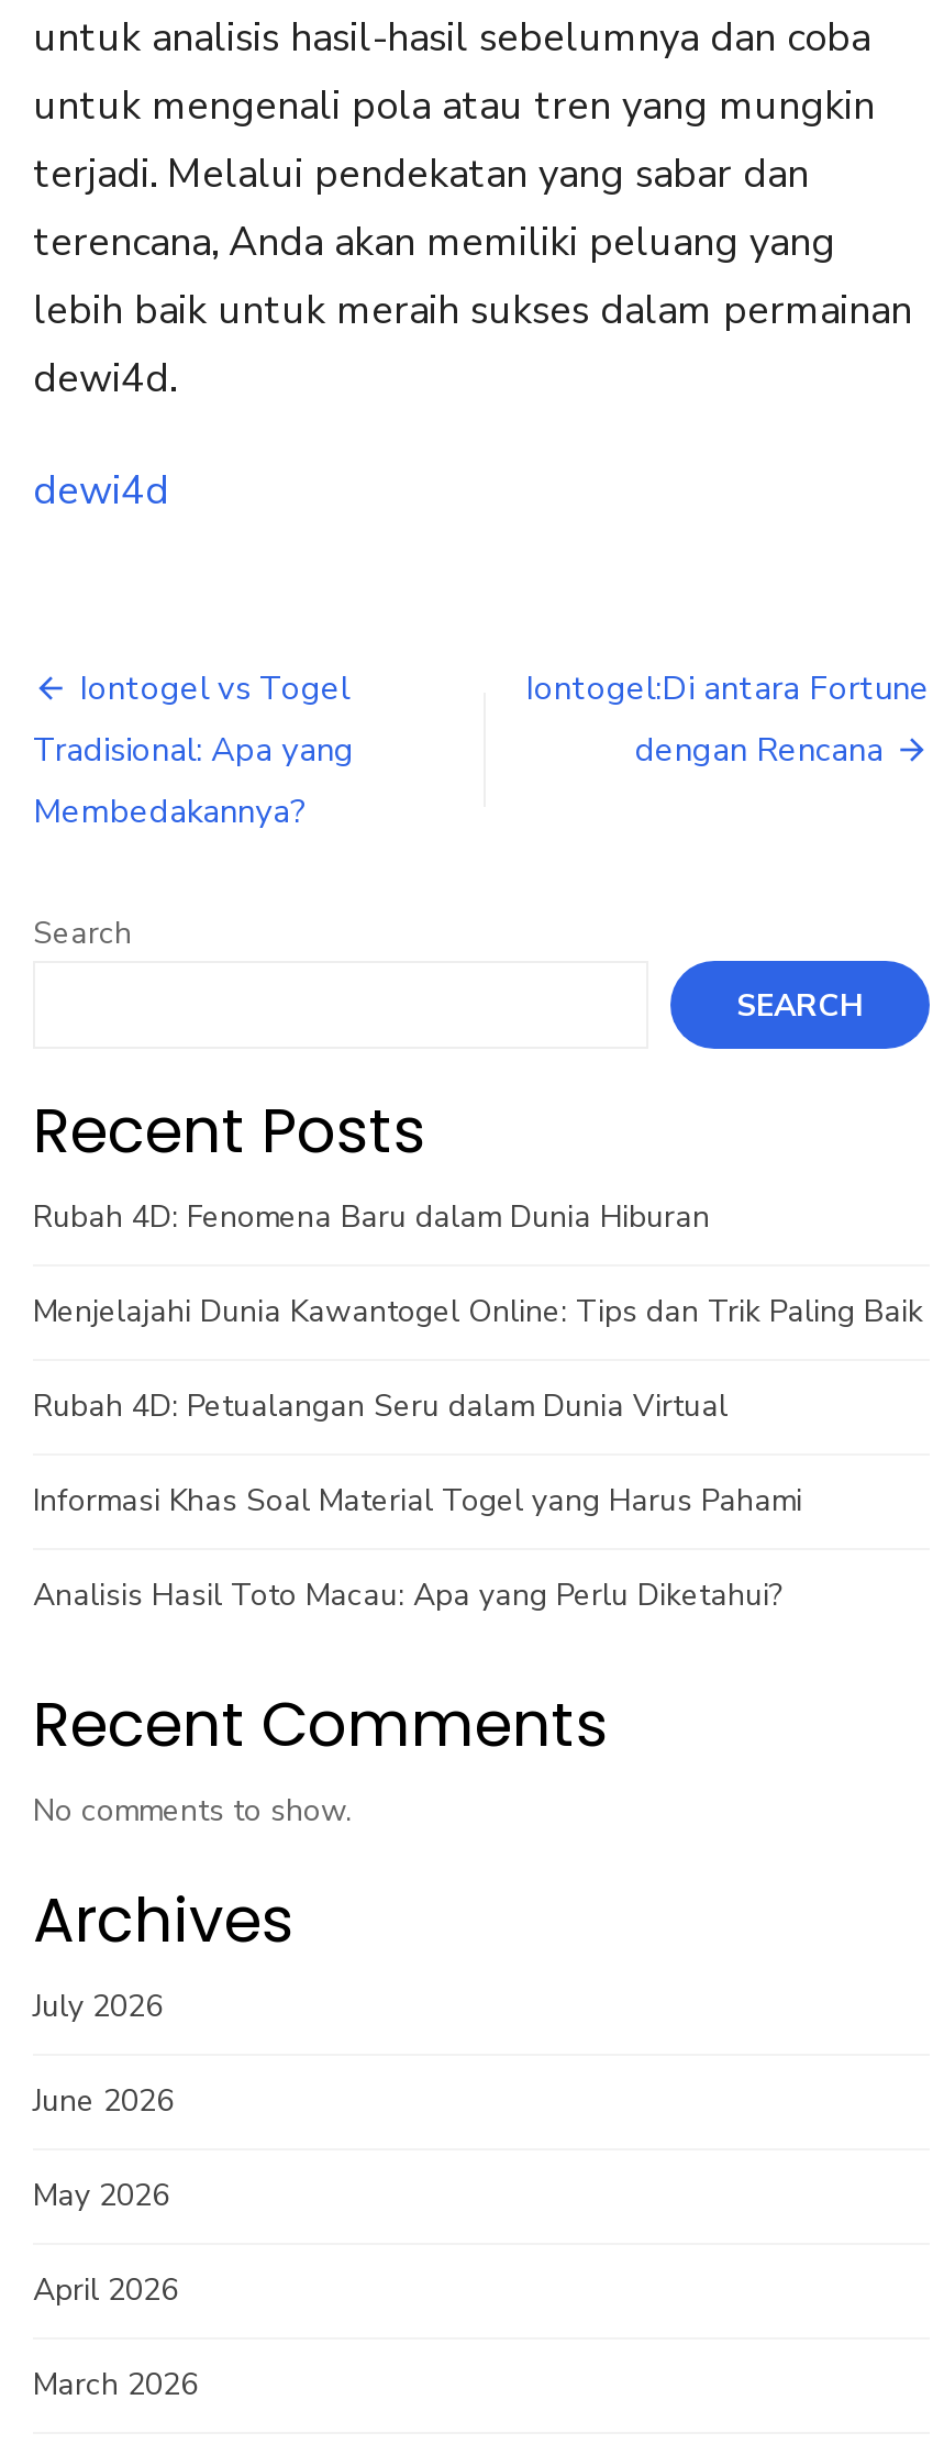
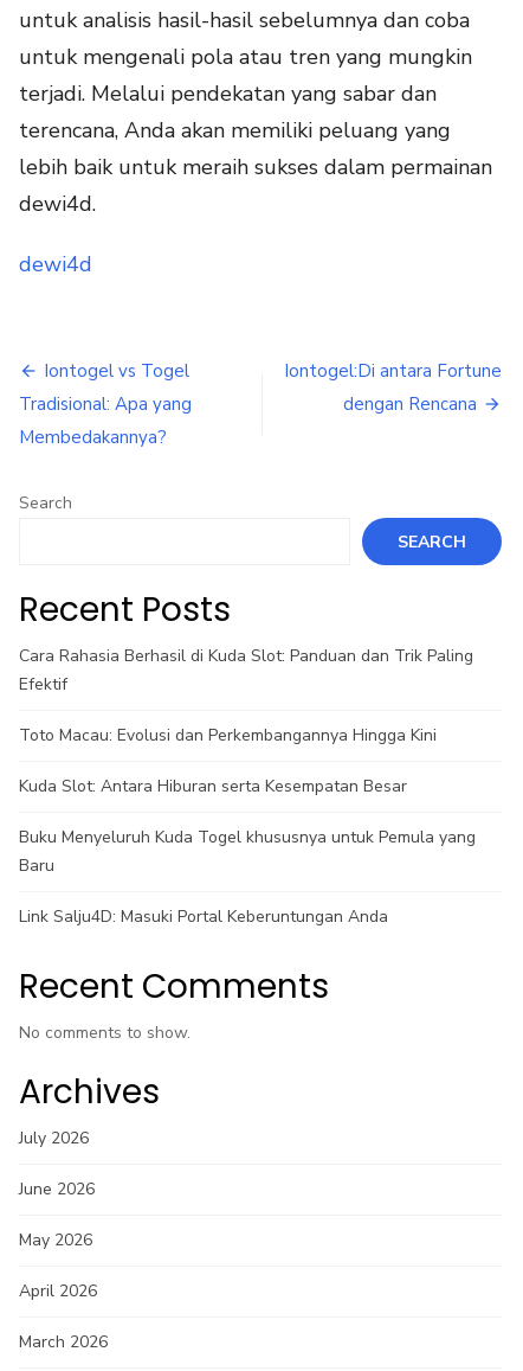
[33,1196,710,1238] Rubah 4D: Fenomena Baru dalam Dunia Hiburan -> [19,645,473,696] Cara Rahasia Berhasil di Kuda Slot: Panduan dan Trik Paling | Efektif
[33,1291,923,1332] Menjelajahi Dunia Kawantogel Online: Tips dan Trik Paling Baik -> [19,724,437,747] Toto Macau: Evolusi dan Perkembangannya Hingga Kini
[33,1385,728,1427] Rubah 4D: Petualangan Seru dalam Dunia Virtual -> [19,775,407,797] Kuda Slot: Antara Hiburan serta Kesempatan Besar
[33,1480,802,1522] Informasi Khas Soal Material Togel yang Harus Pahami -> [19,826,476,877] Buku Menyeluruh Kuda Togel khususnya untuk Pemula yang | Baru
[33,1574,782,1616] Analisis Hasil Toto Macau: Apa yang Perlu Diketahui? -> [19,905,388,928] Link Salju4D: Masuki Portal Keberuntungan Anda

